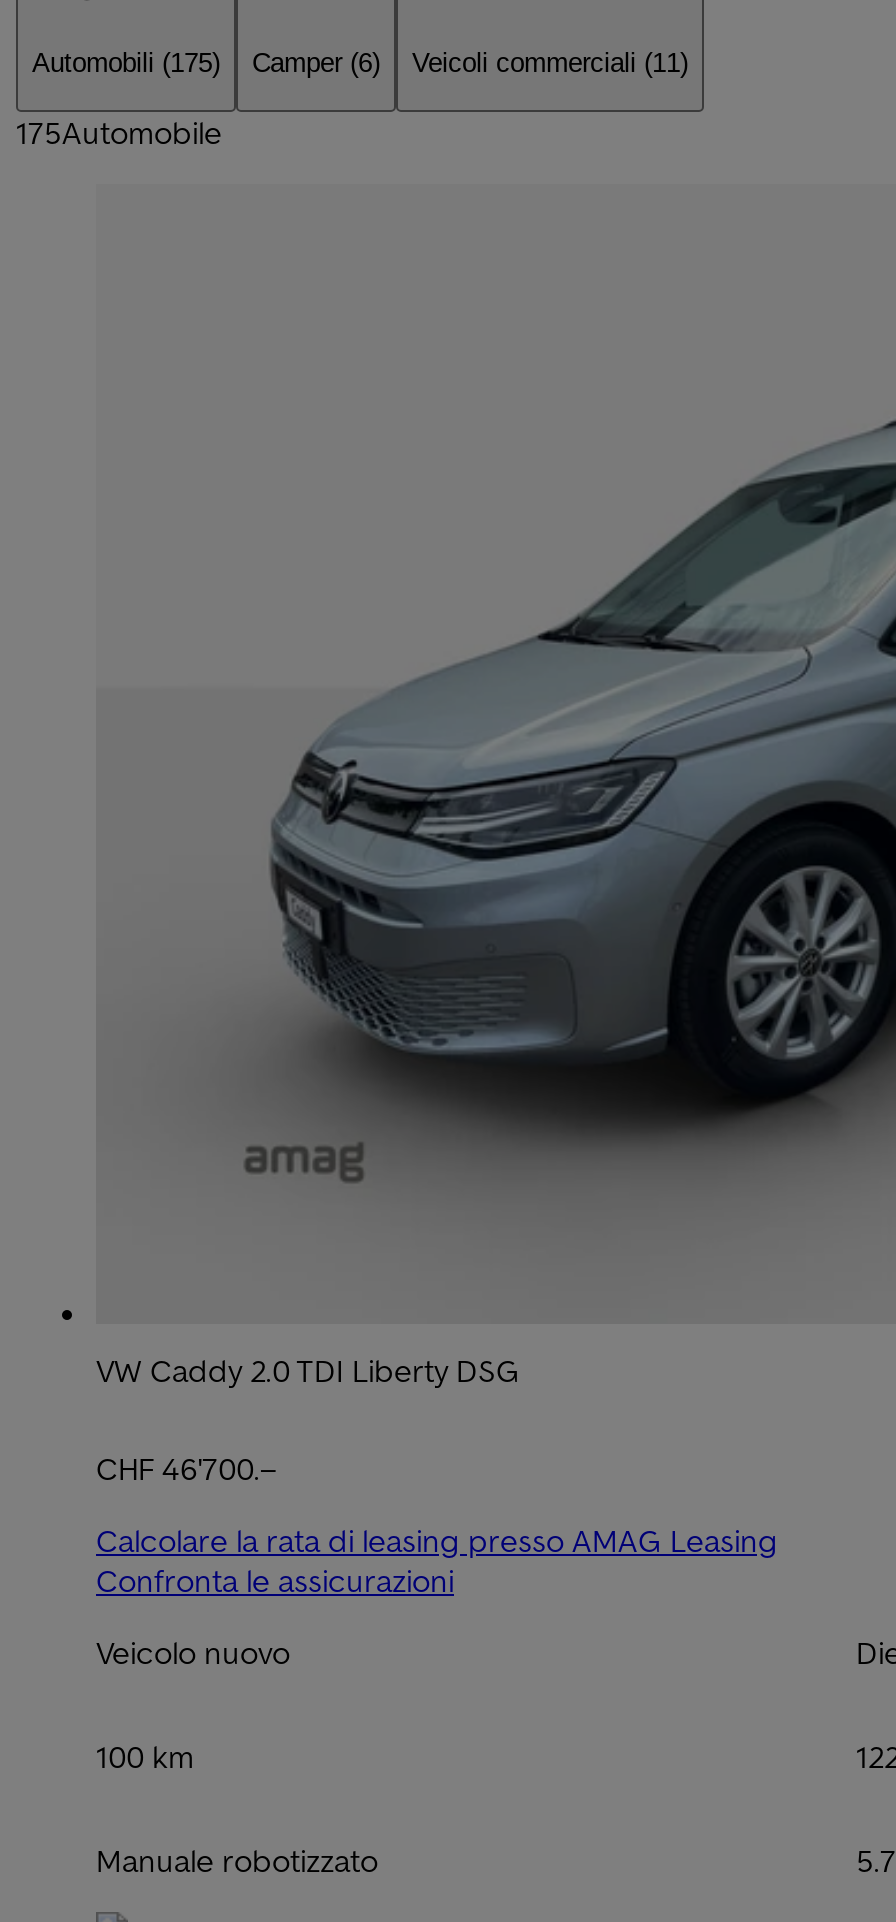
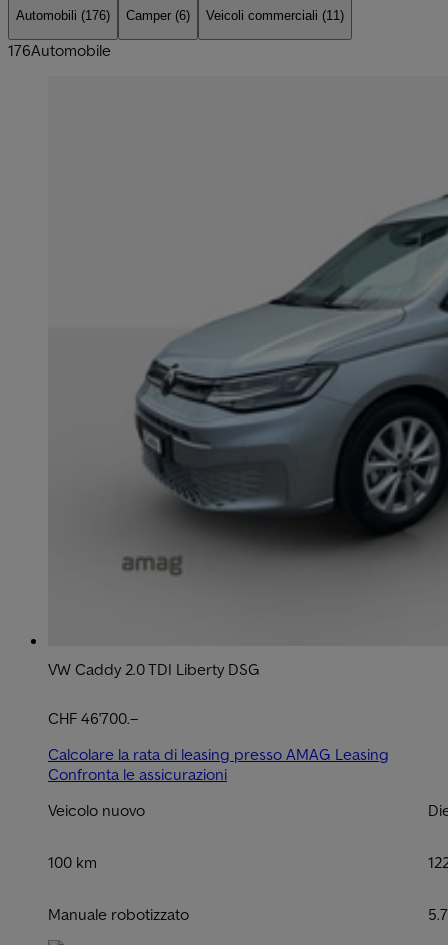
[32,49,688,79] Automobili (175) Camper (6) Veicoli commerciali (11) -> [16,8,344,23] Automobili (176) Camper (6) Veicoli commerciali (11)
[16,112,222,152] 175Automobile -> [8,40,111,60] 176Automobile

